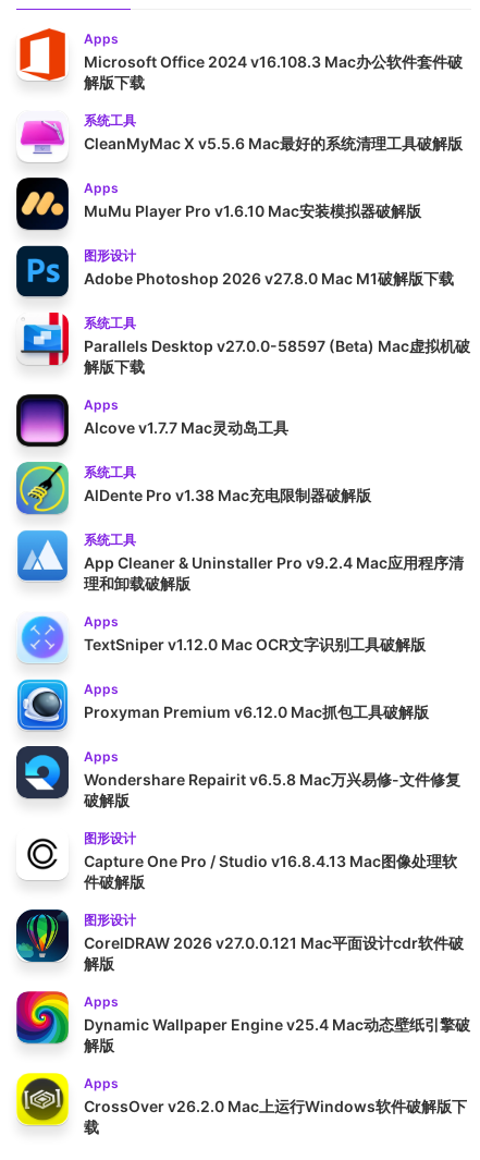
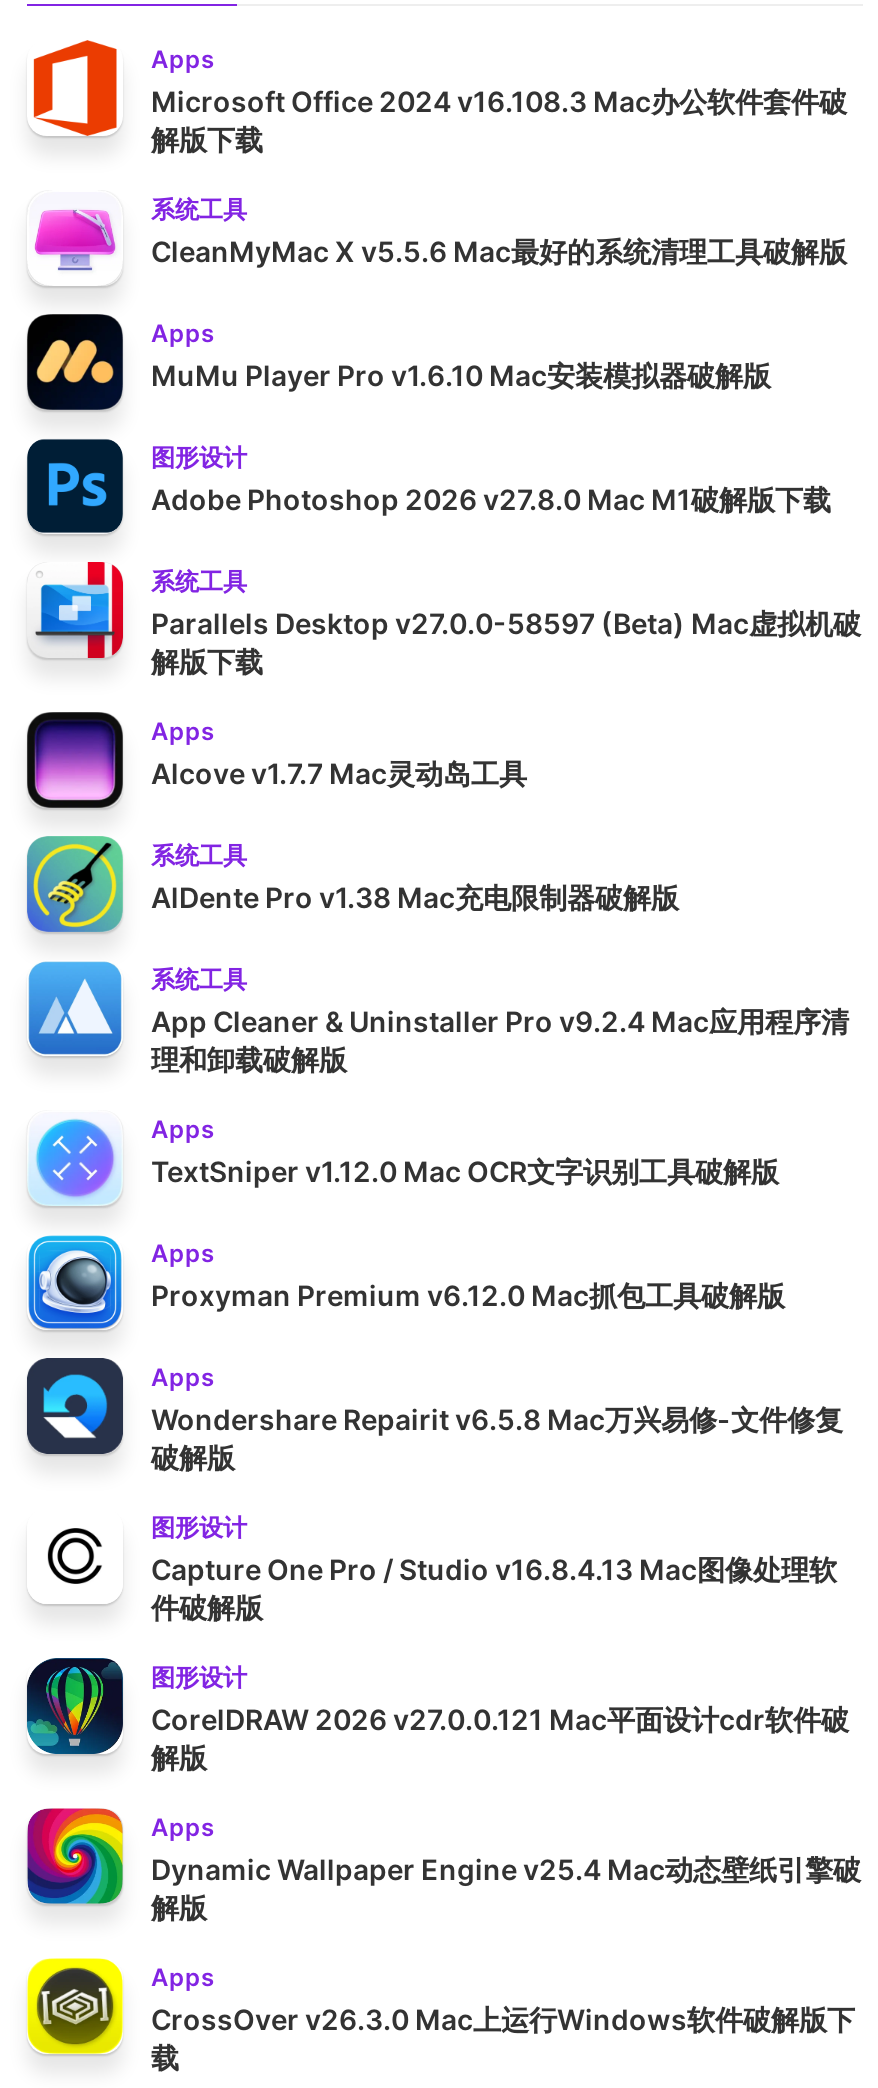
[84,1097,467,1116] CrossOver v26.2.0 Mac上运行Windows软件破解版下 -> [151,2003,855,2037] CrossOver v26.3.0 Mac上运行Windows软件破解版下

